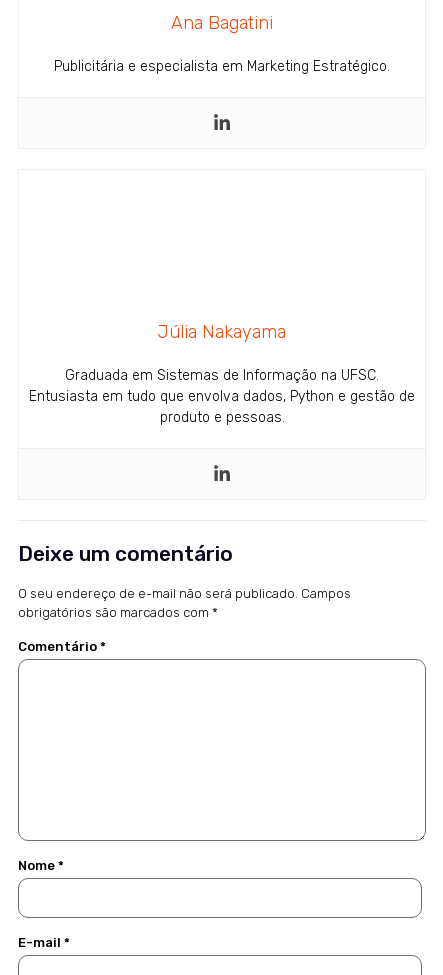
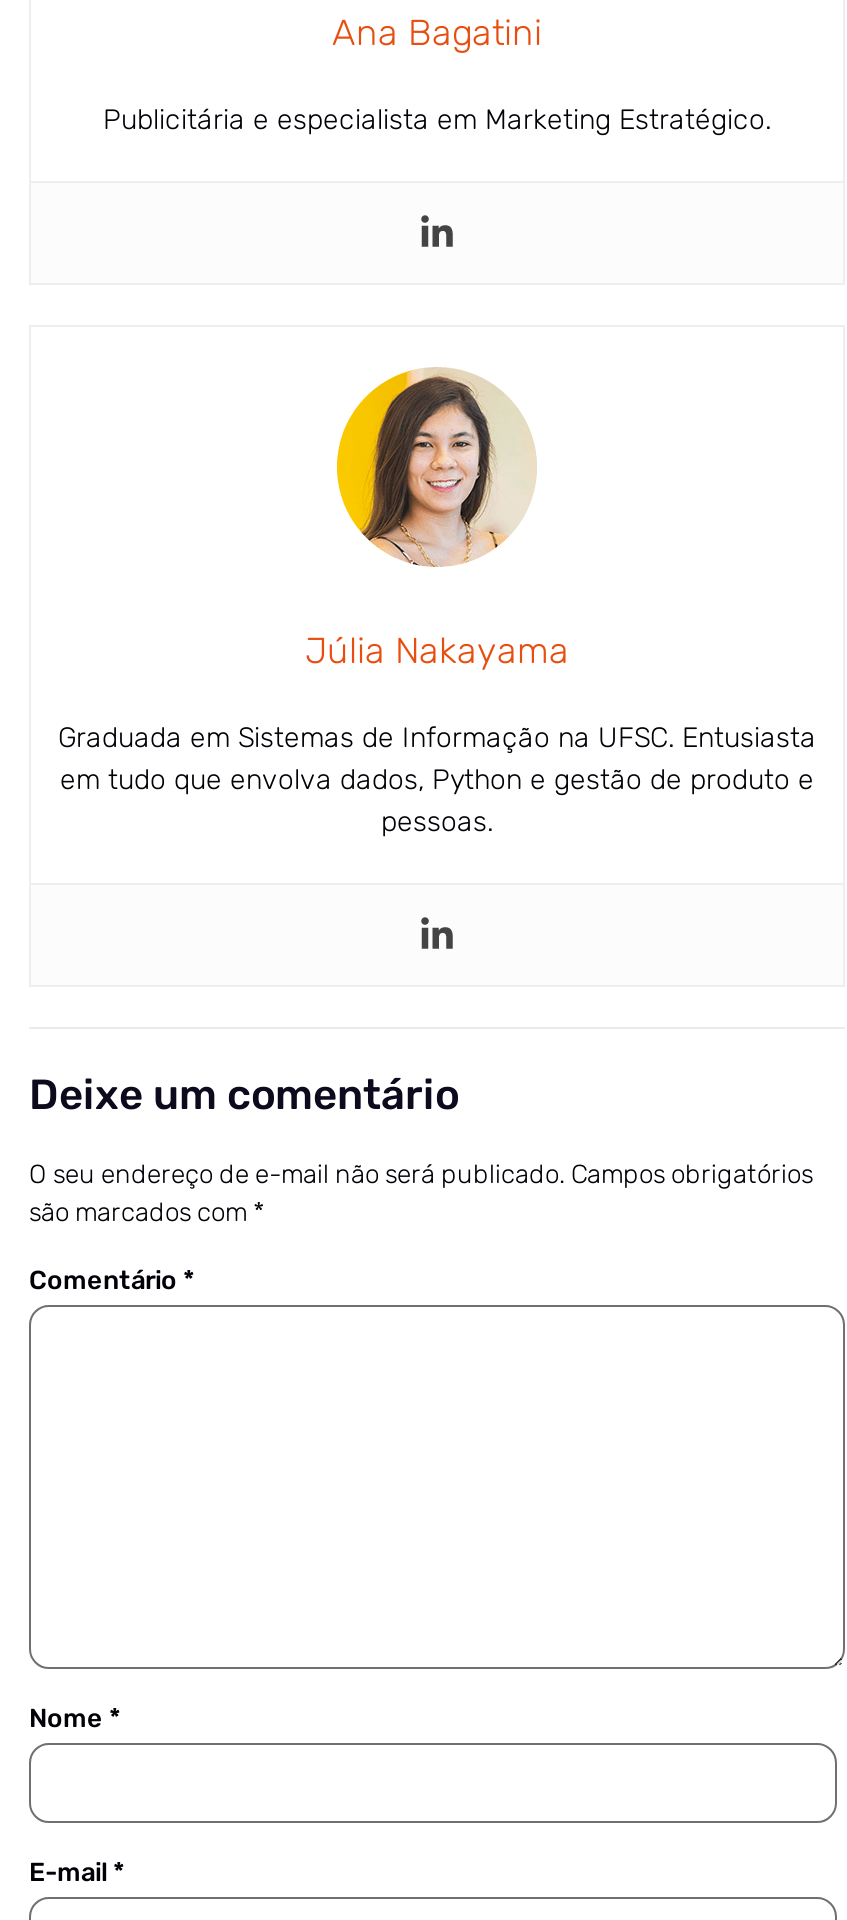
none -> [335,365,537,569] [image]

